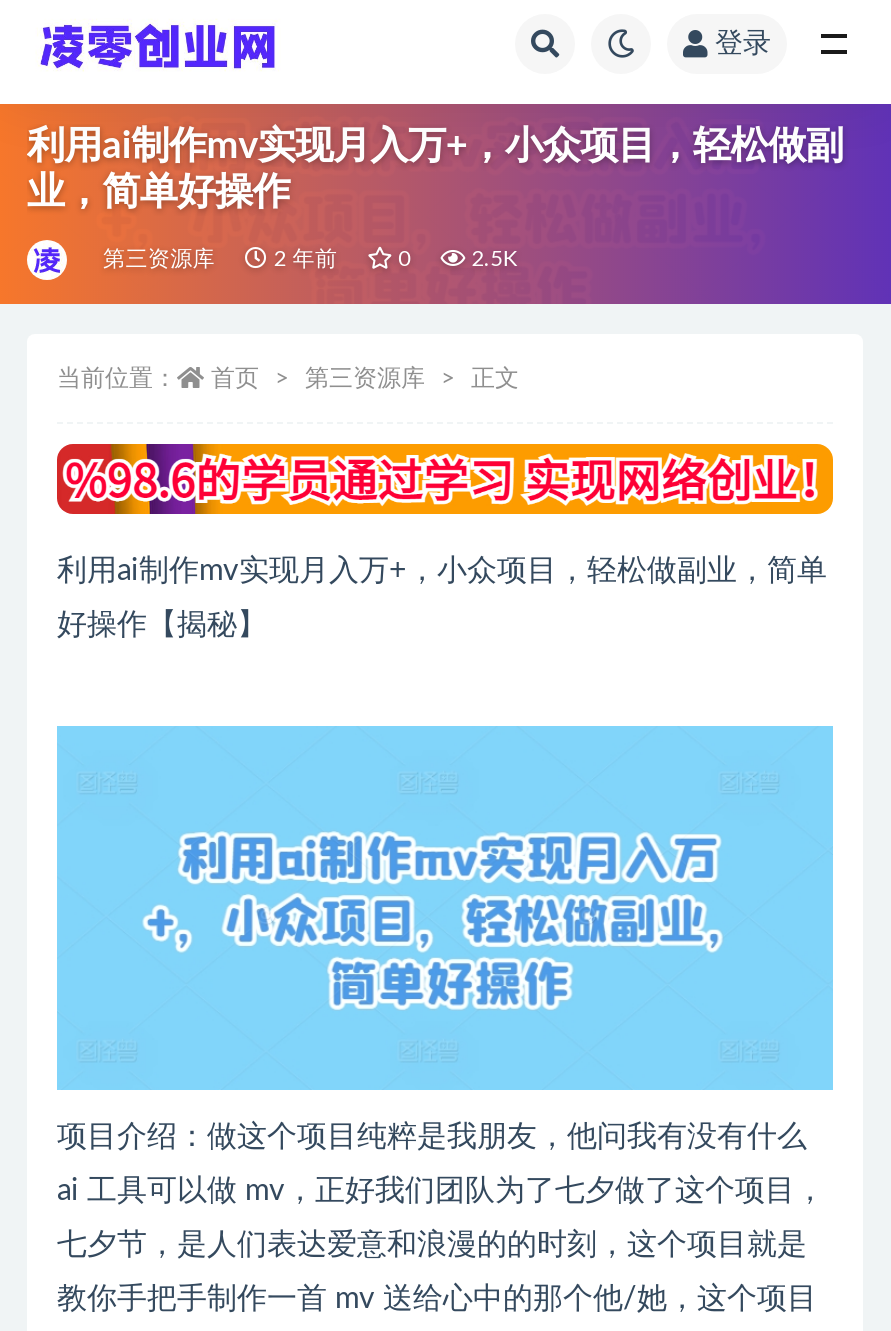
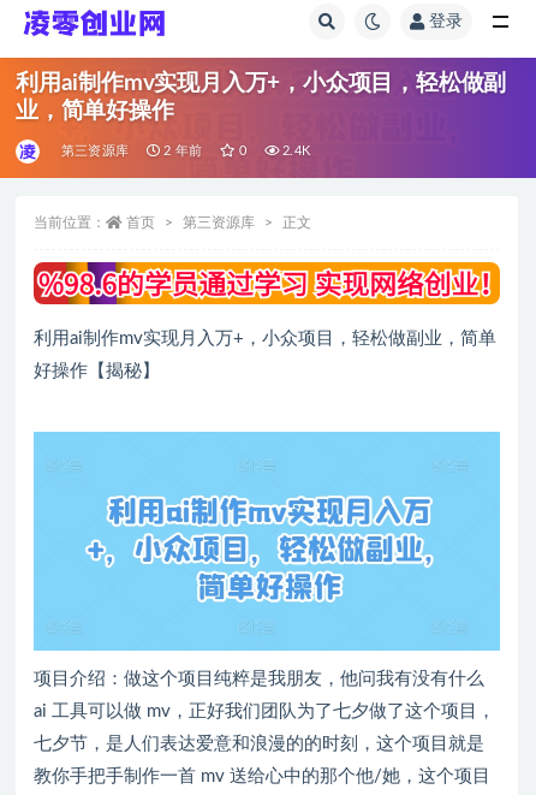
[465,248,517,270] 2.5K -> [279,144,310,158] 2.4K

